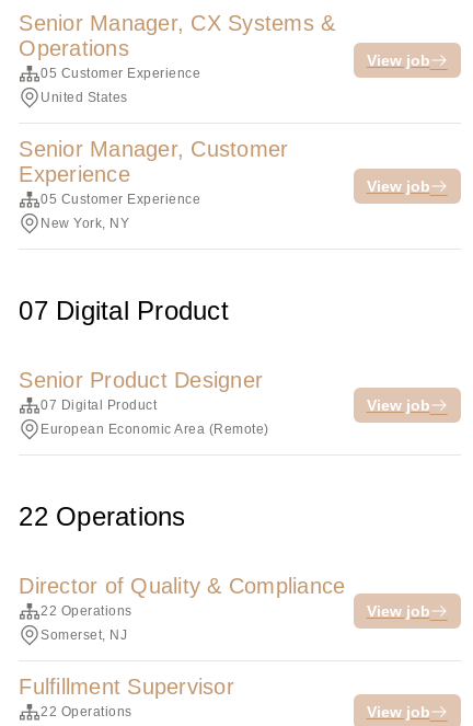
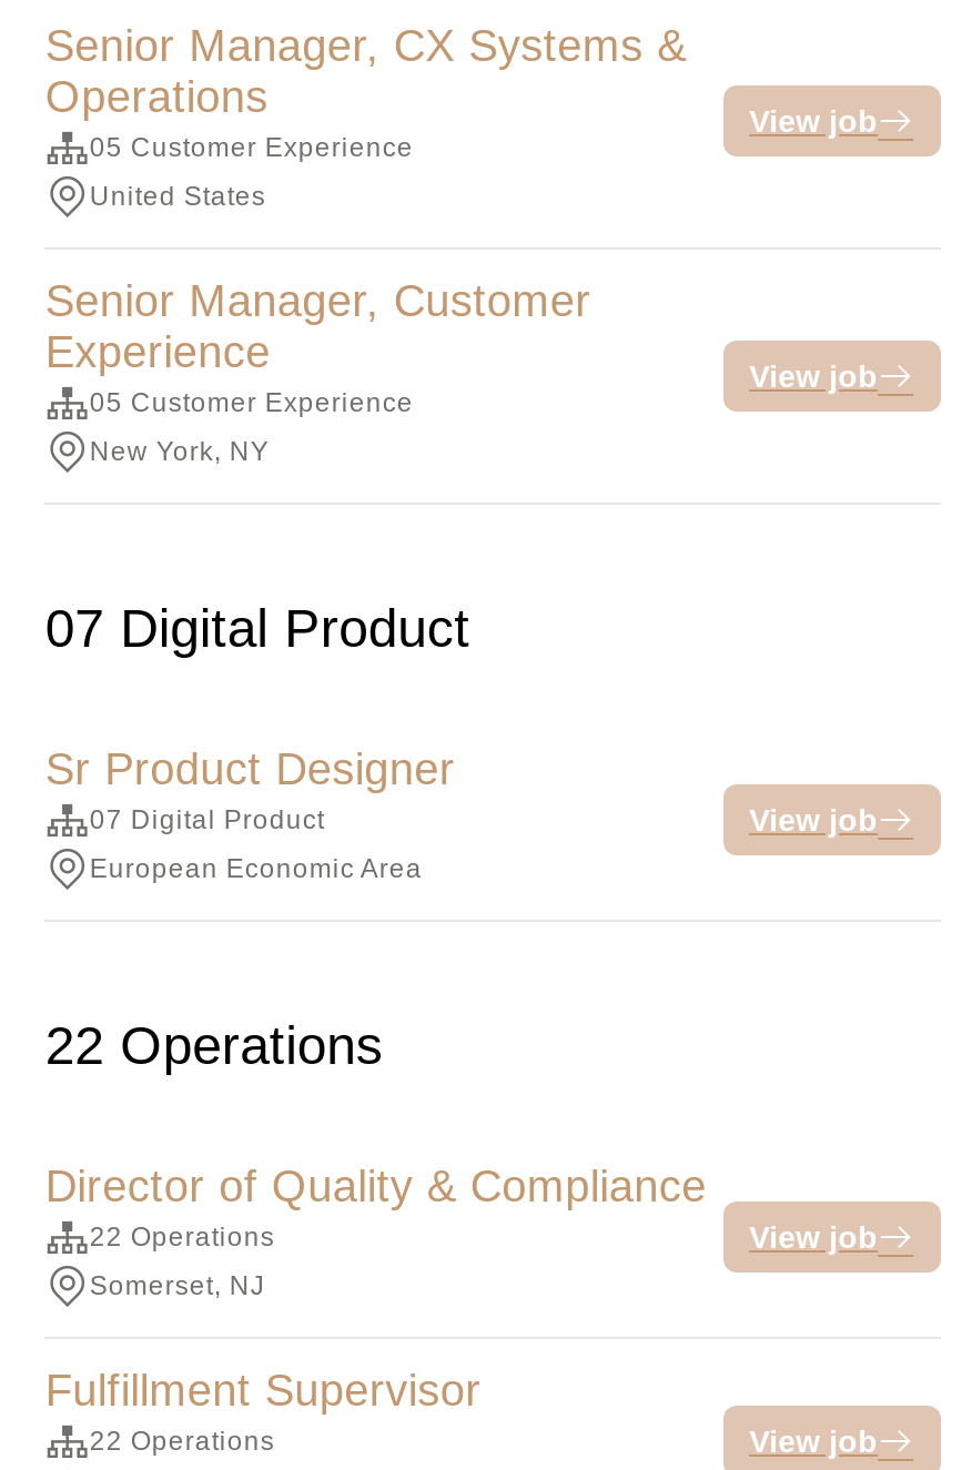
[19,368,263,392] Senior Product Designer -> [45,744,455,793] Sr Product Designer
[41,422,269,437] European Economic Area (Remote) -> [90,853,423,884] European Economic Area

